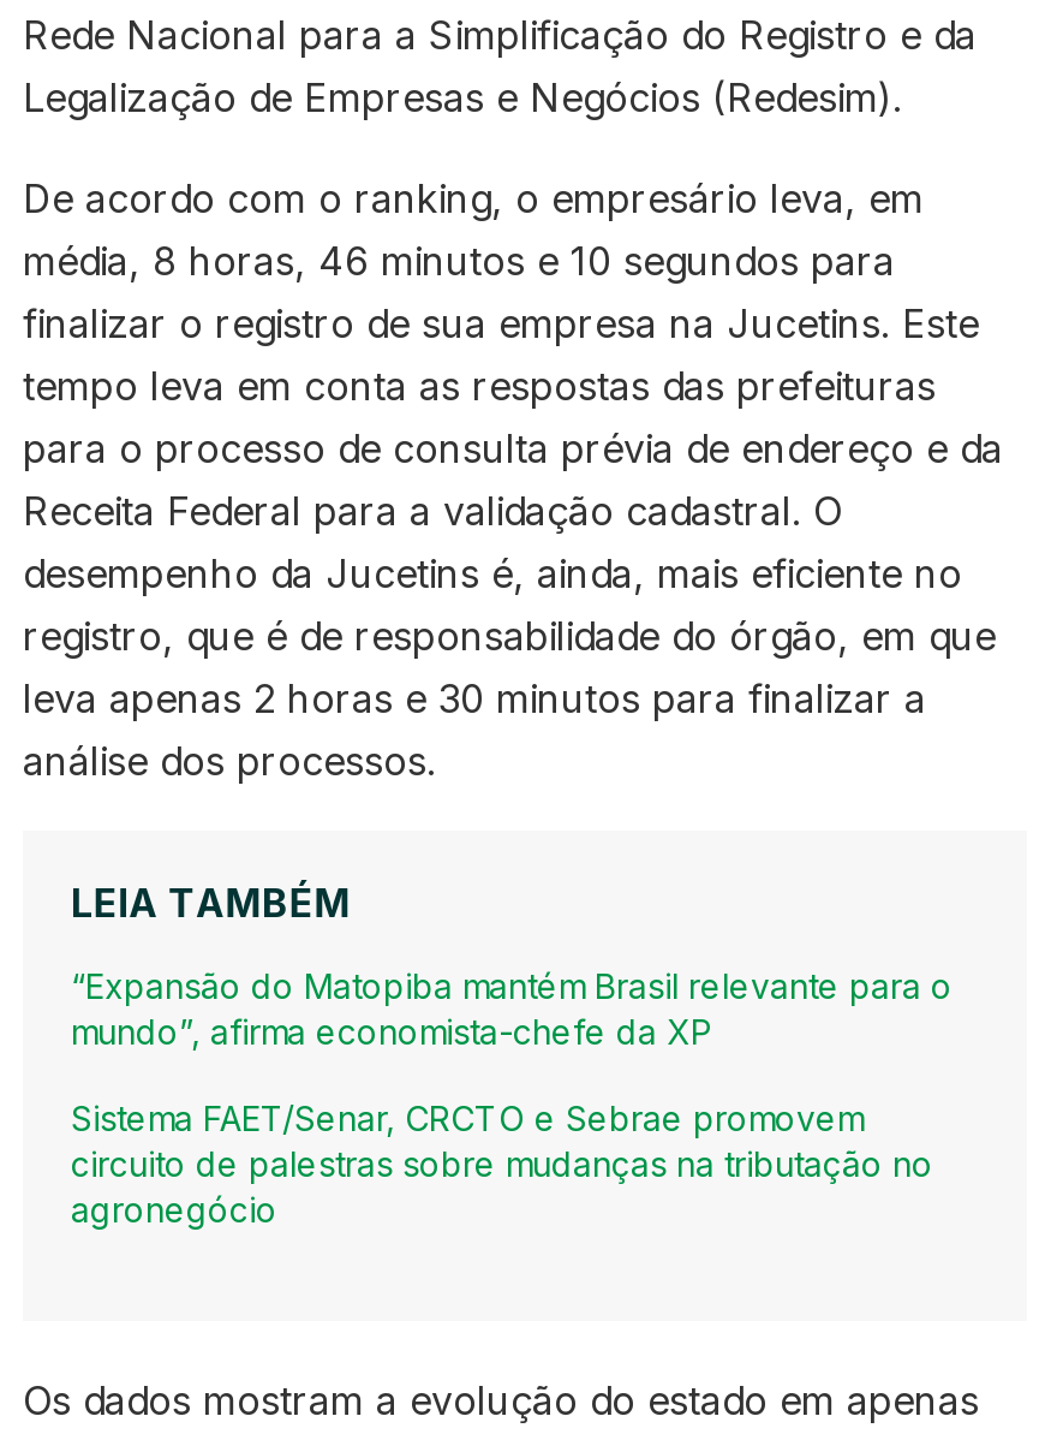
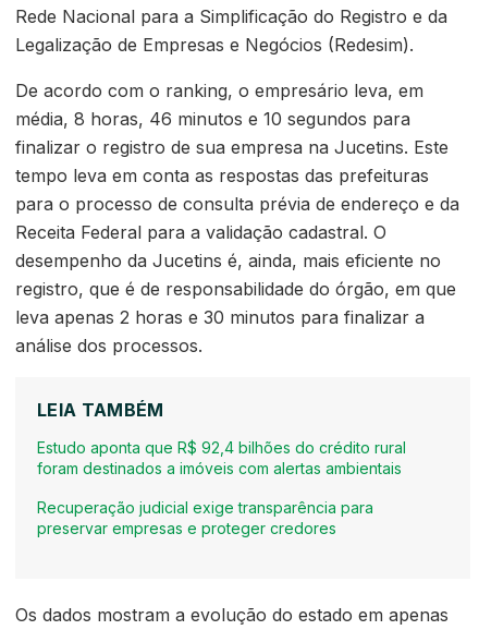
[71,965,953,1051] “Expansão do Matopiba mantém Brasil relevante para o | mundo”, afirma economista-chefe da XP -> [37,438,406,477] Estudo aponta que R$ 92,4 bilhões do crédito rural | foram destinados a imóveis com alertas ambientais
[71,1097,933,1229] Sistema FAET/Senar, CRCTO e Sebrae promovem | circuito de palestras sobre mudanças na tributação no | agronegócio -> [37,498,373,537] Recuperação judicial exige transparência para | preservar empresas e proteger credores

